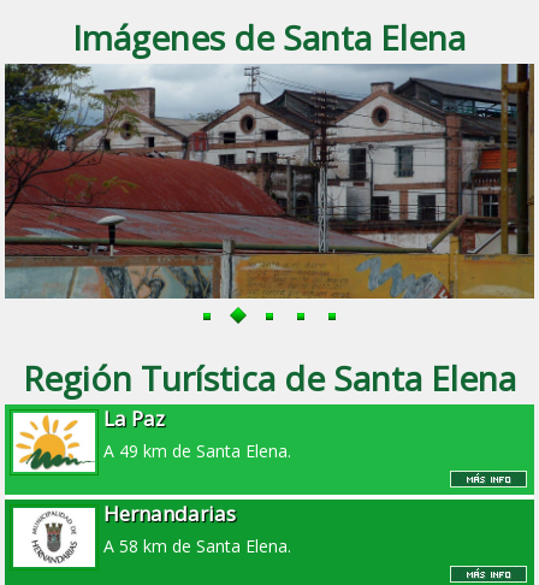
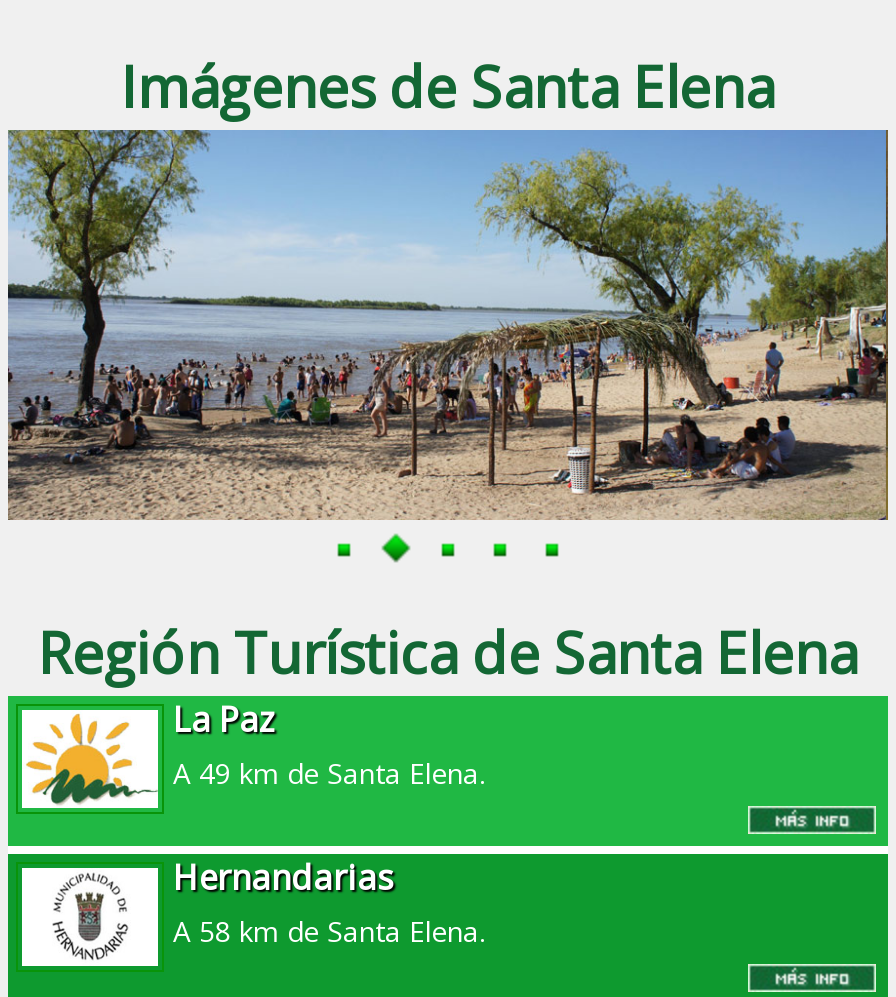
[4,63,534,300] [image] -> [8,128,888,520] [image]

